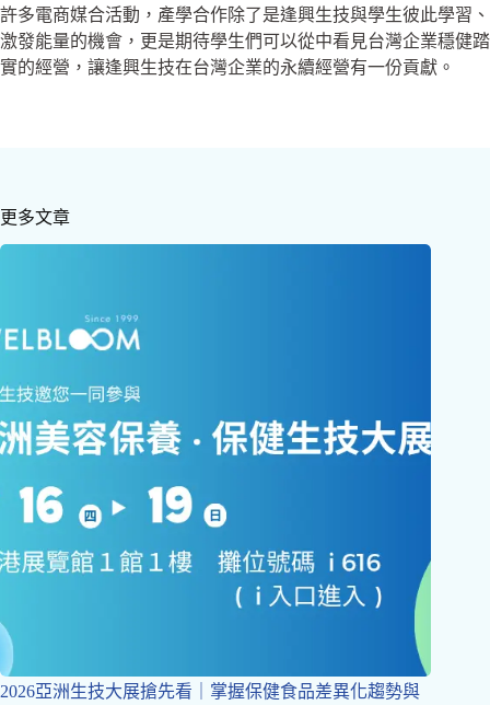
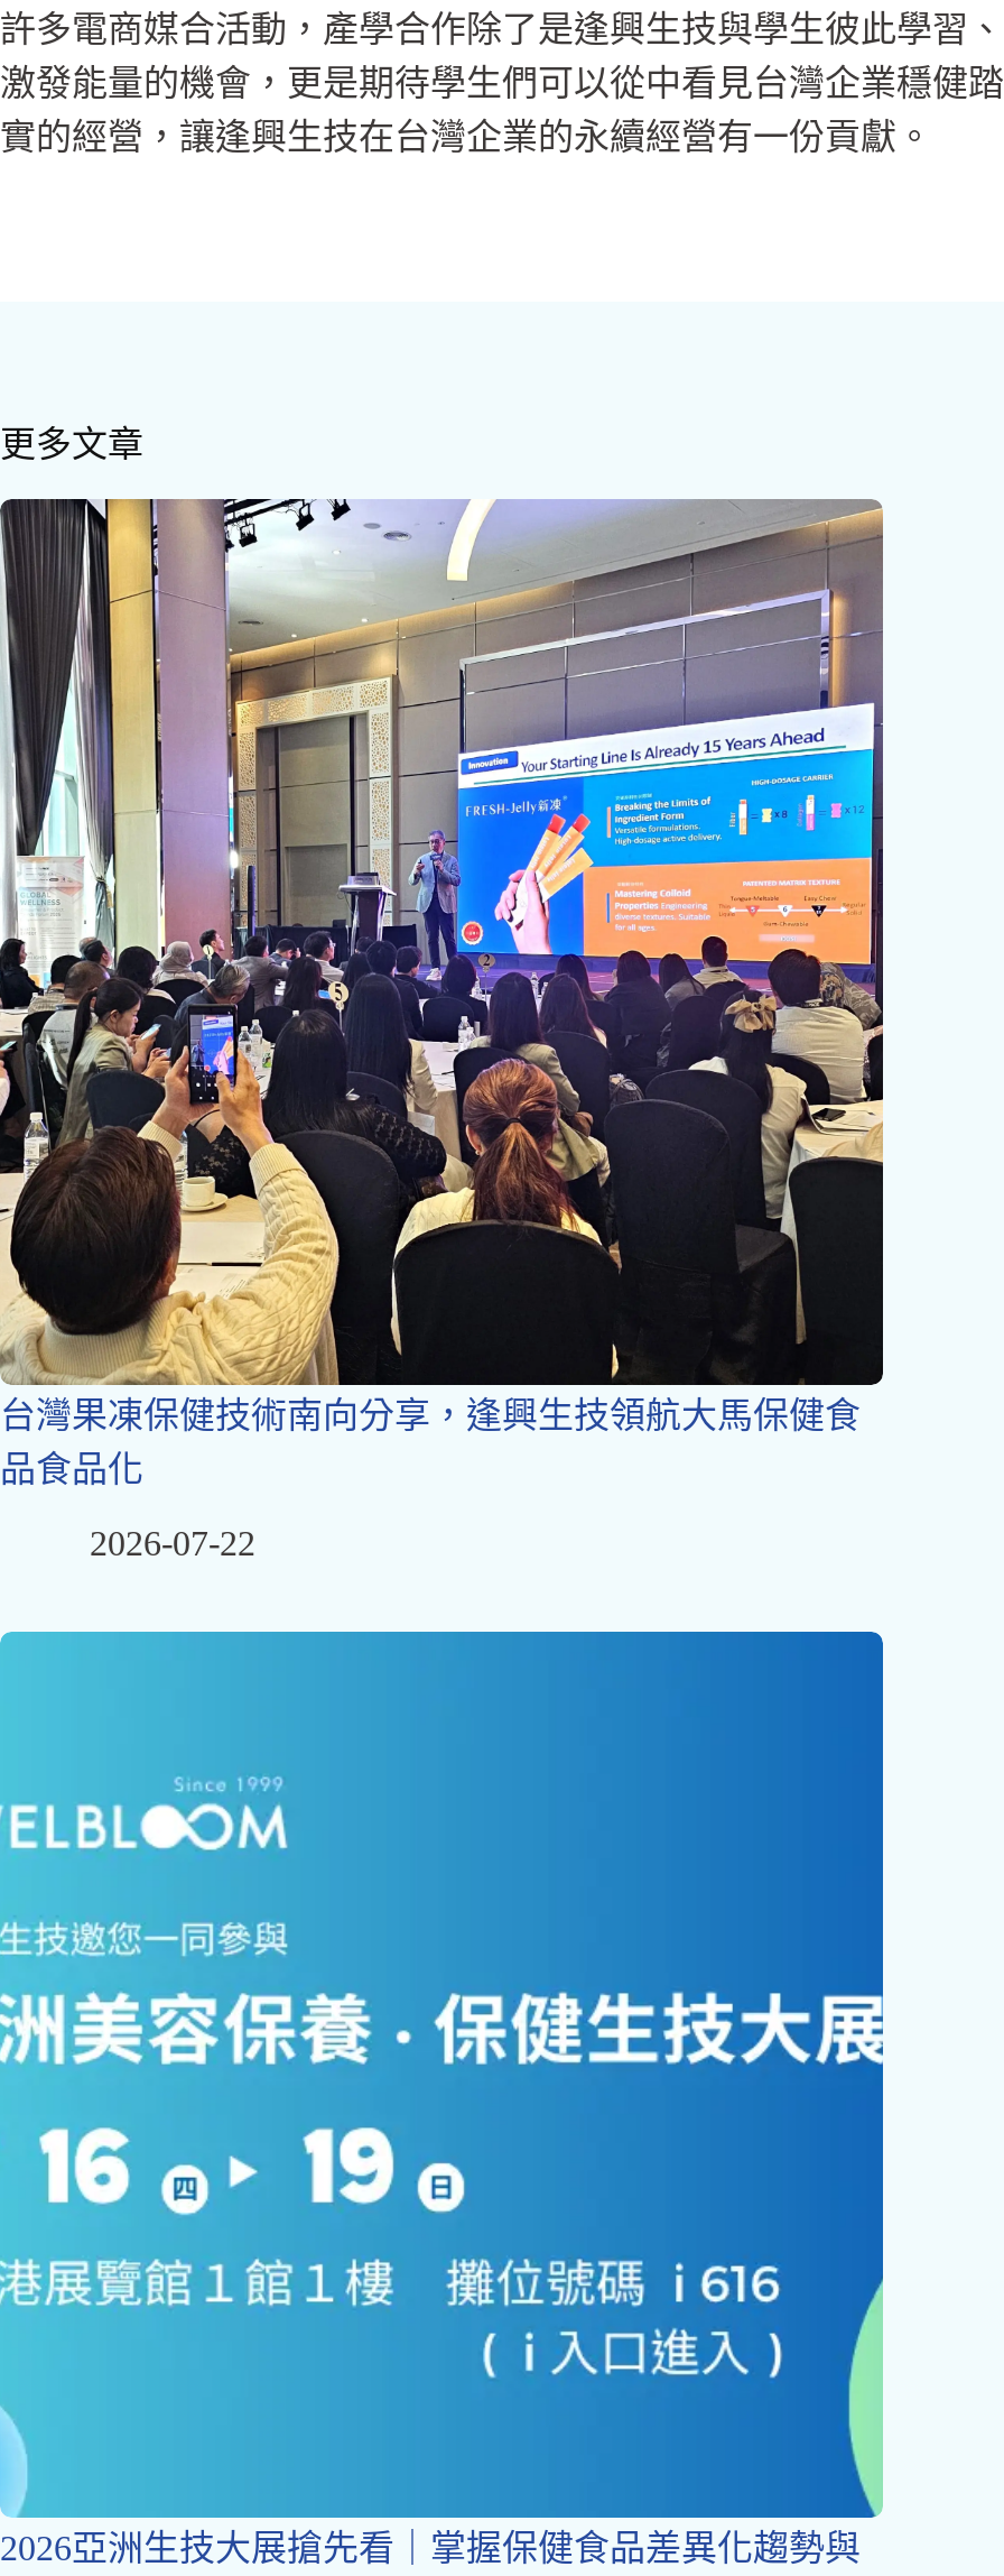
none -> [0,497,885,1563] [image] | 台灣果凍保健技術南向分享，逢興生技領航大馬保健食 | 品食品化 | 2026-07-22

